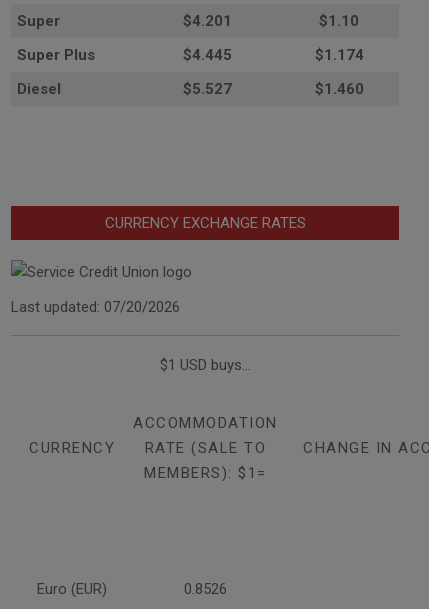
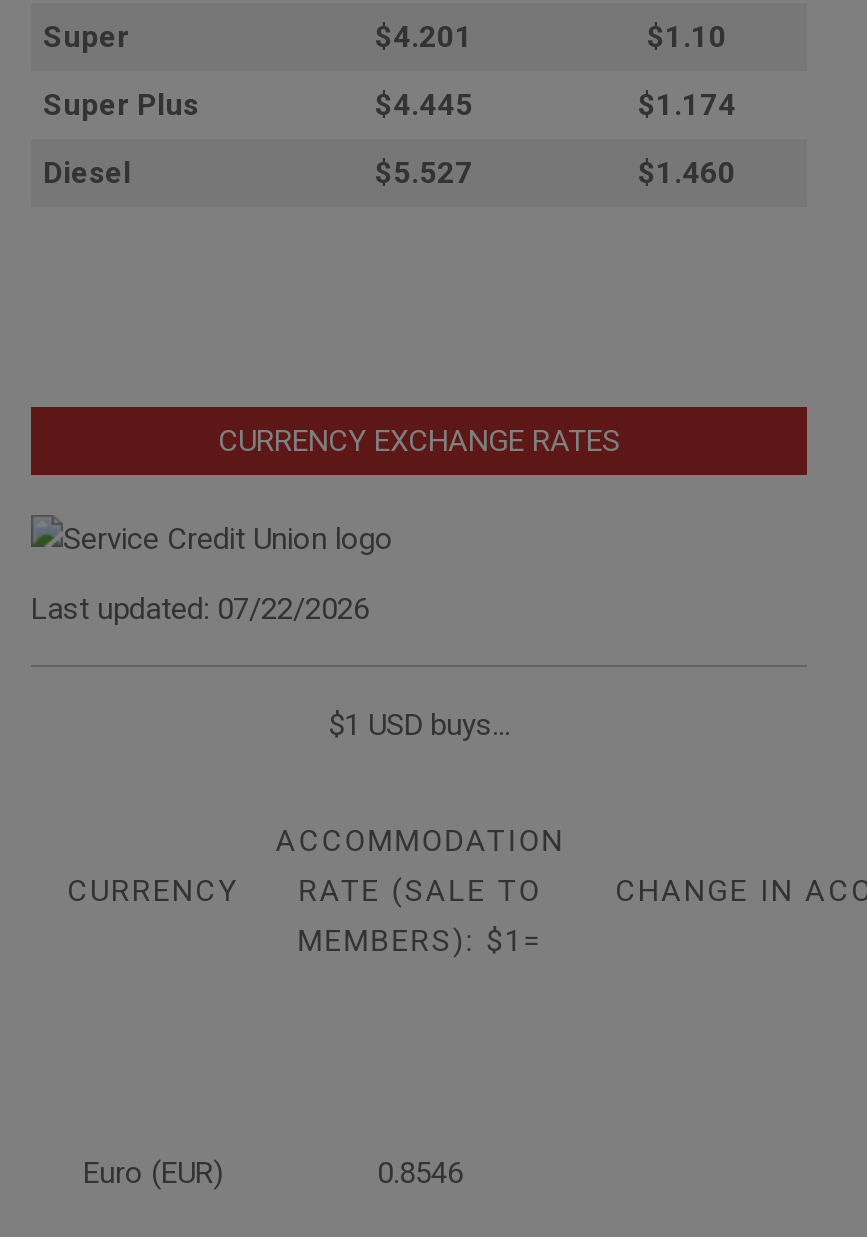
[11,298,180,316] Last updated: 07/20/2026 -> [31,592,369,628] Last updated: 07/22/2026
[184,580,227,598] 0.8526 -> [377,1156,463,1192] 0.8546

